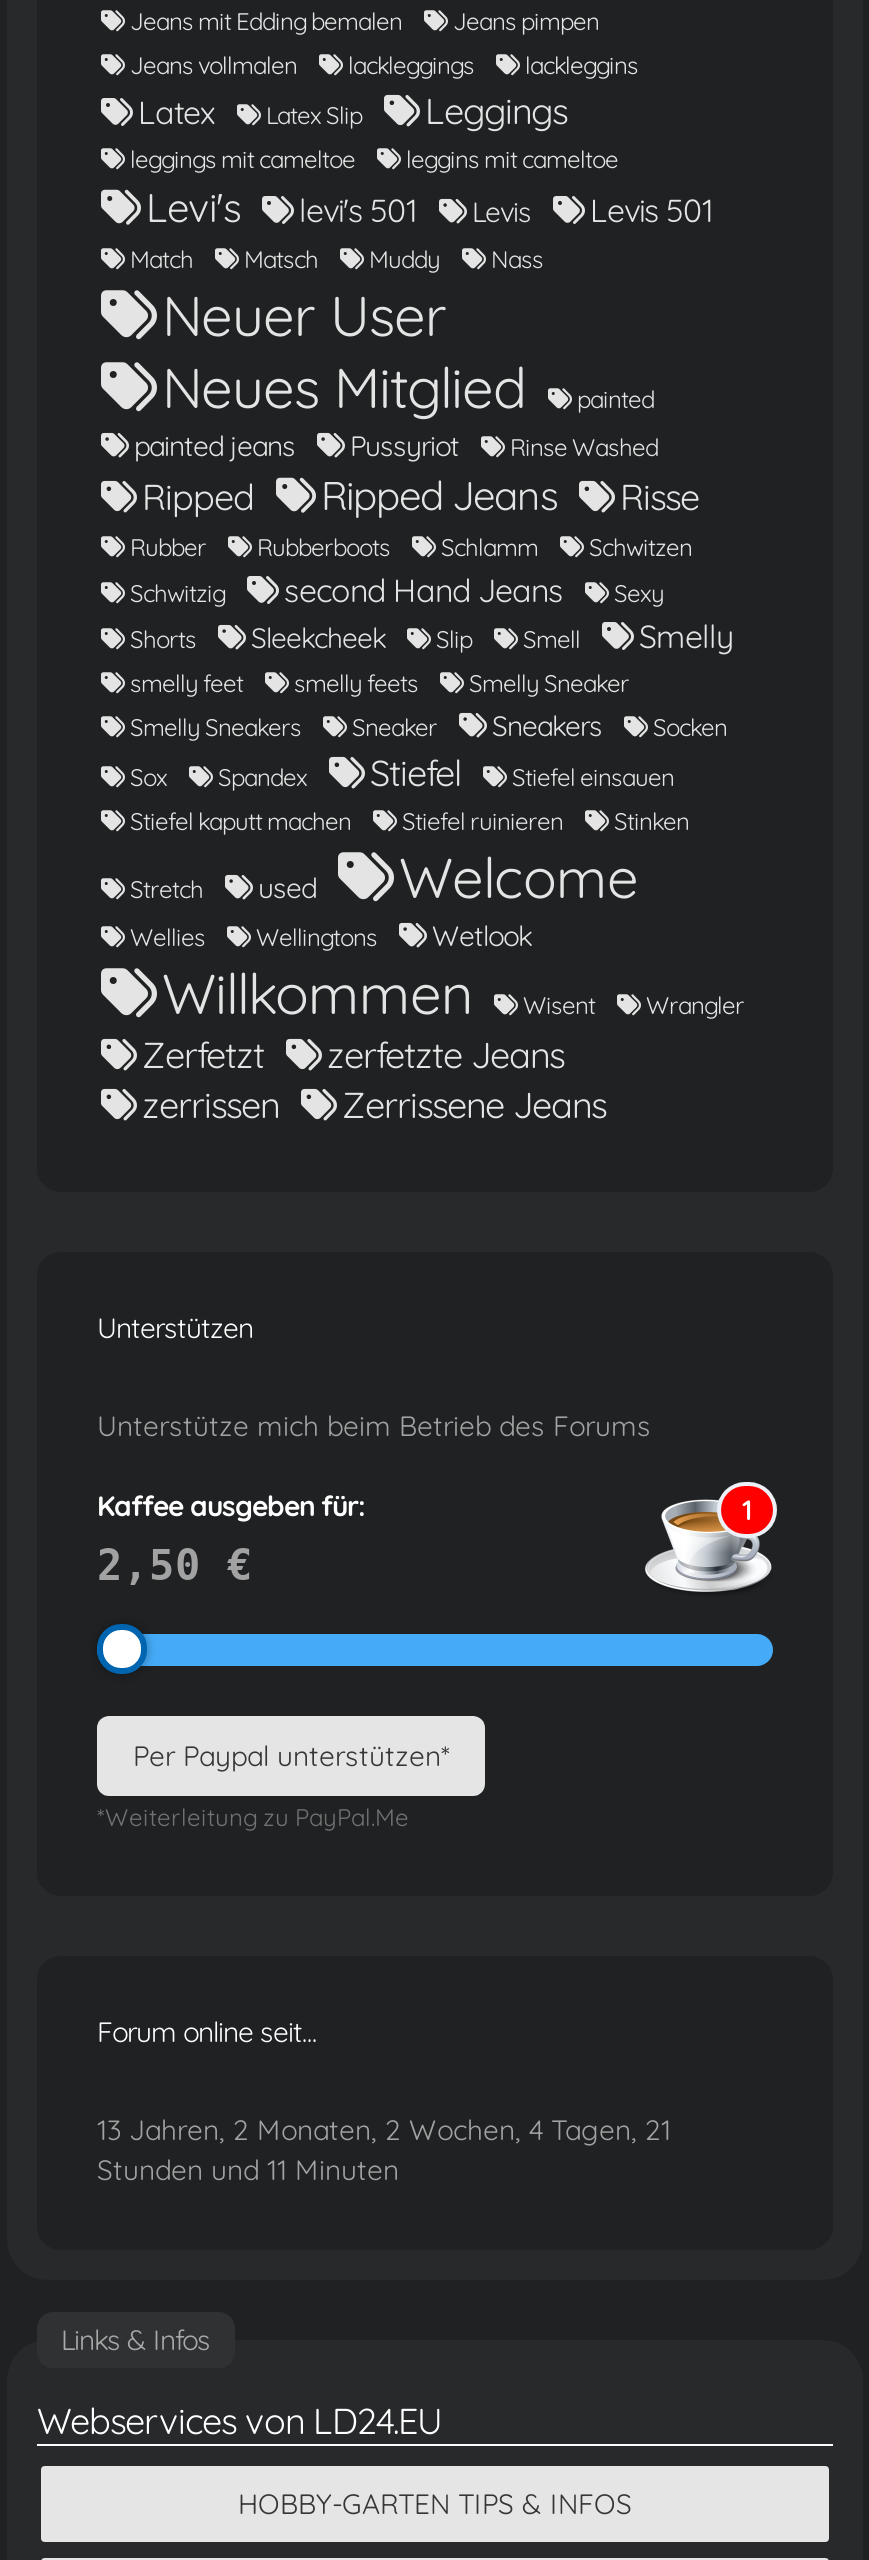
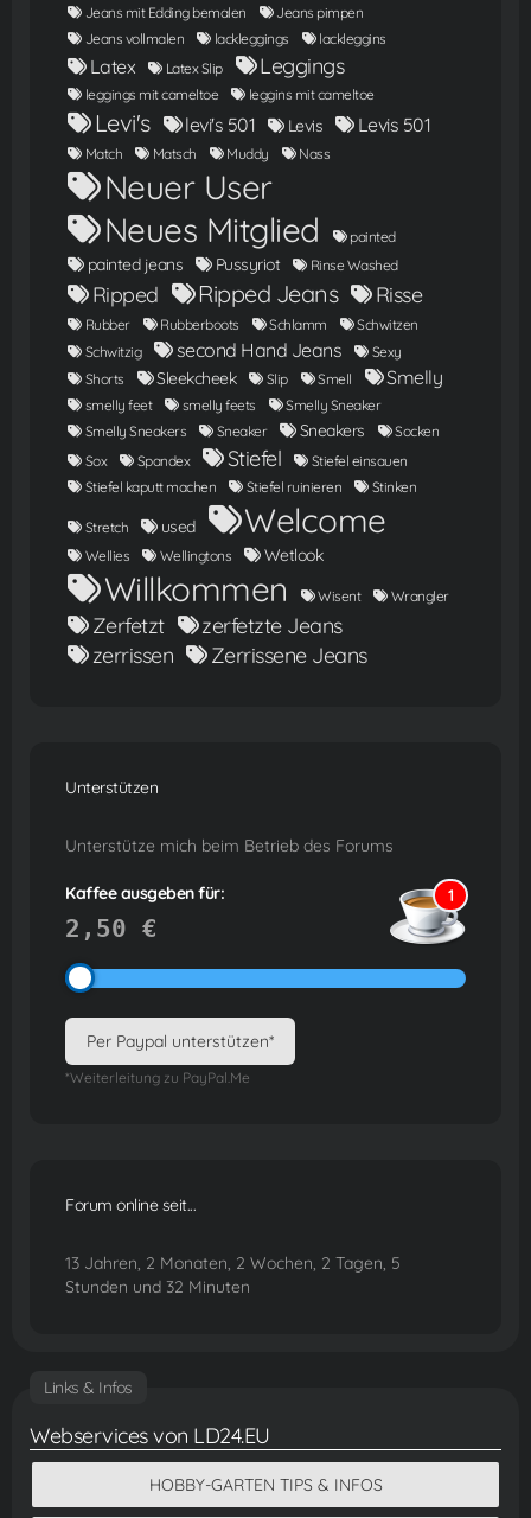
[97,2113,671,2149] 13 Jahren, 2 Monaten, 2 Wochen, 4 Tagen, 21 -> [65,1253,401,1274] 13 Jahren, 2 Monaten, 2 Wochen, 2 Tagen, 5
[97,2153,399,2189] Stunden und 11 Minuten -> [65,1277,250,1298] Stunden und 32 Minuten

